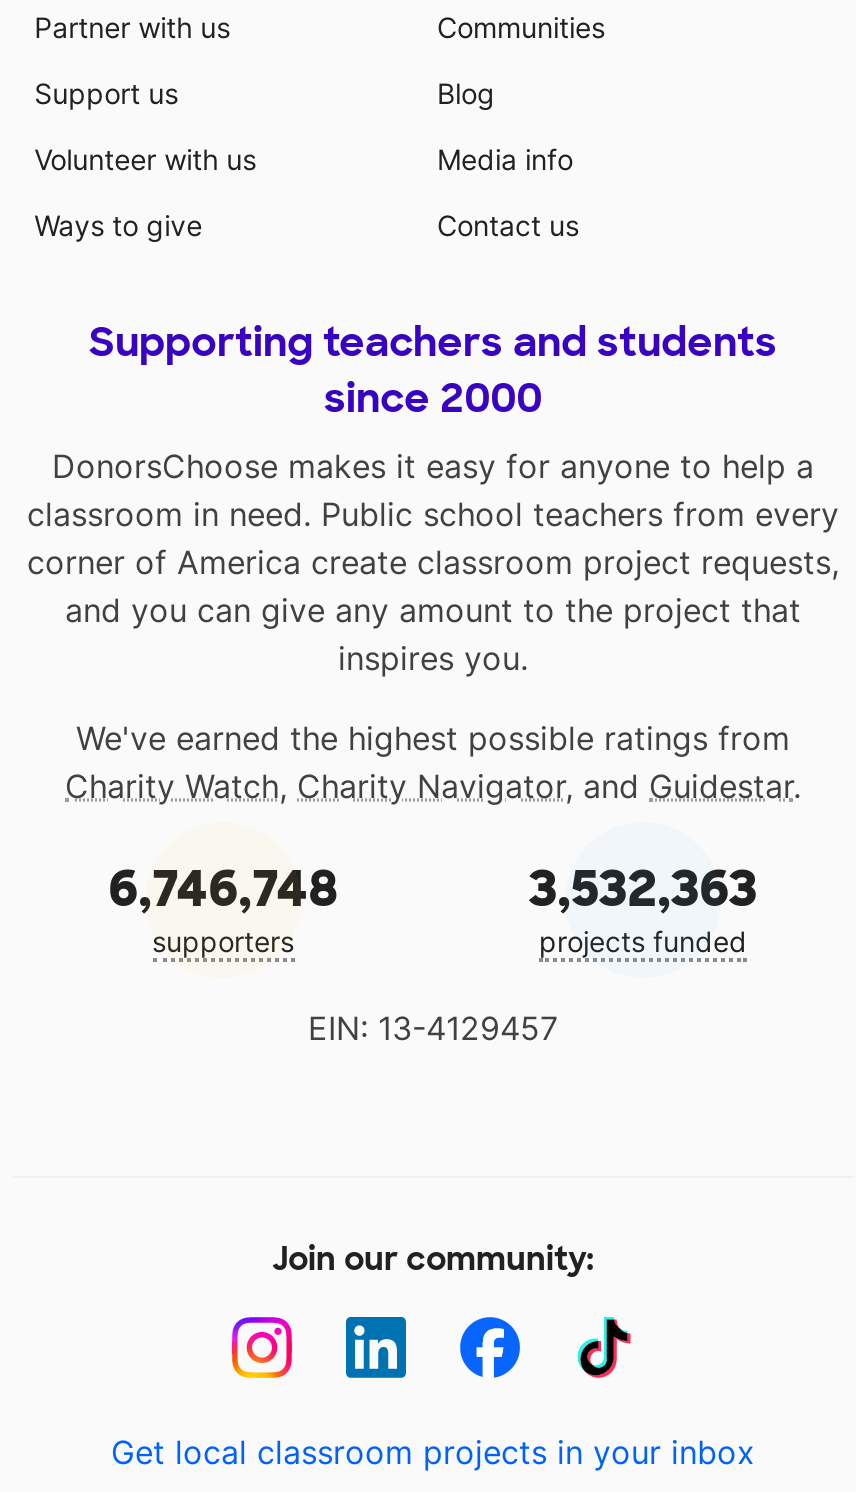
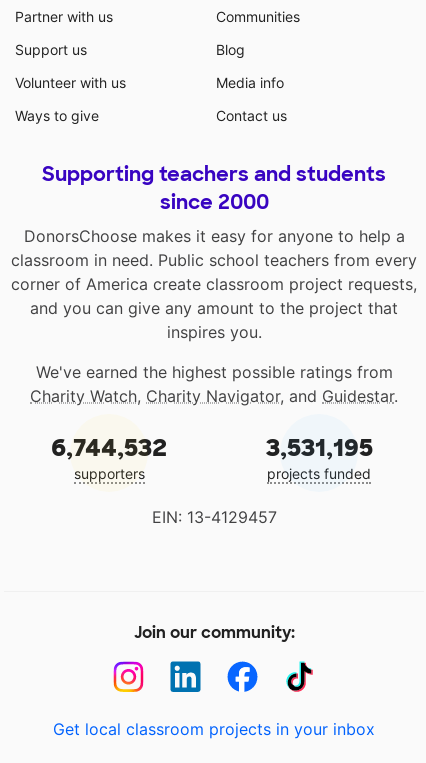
[108,858,338,920] 6,746,748 -> [51,432,167,463] 6,744,532
[529,858,757,920] 3,532,363 -> [265,432,372,463] 3,531,195

